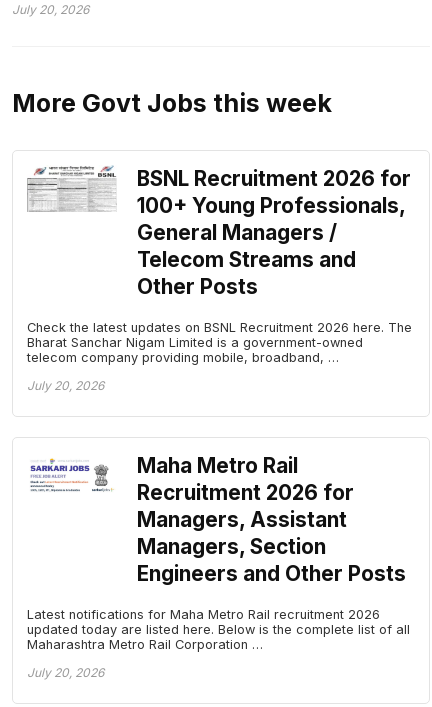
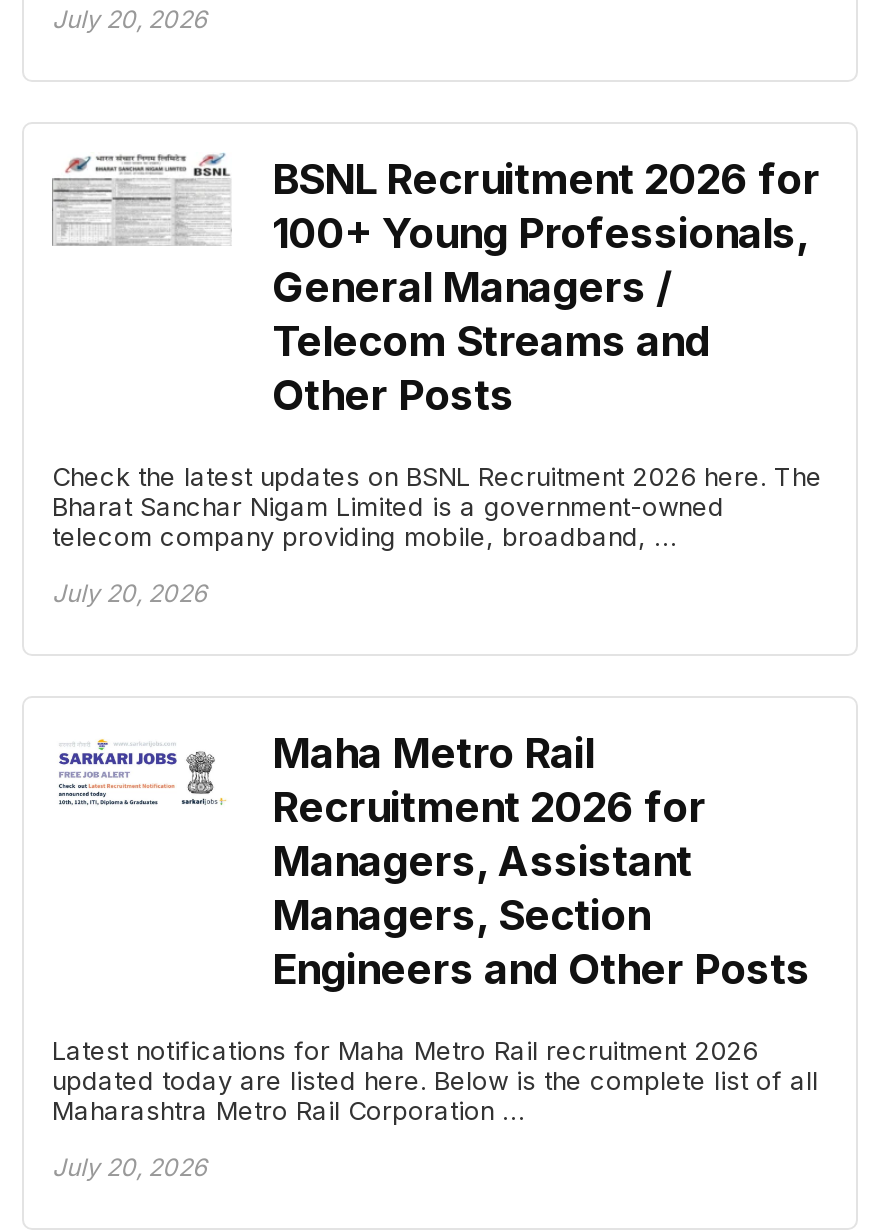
[12,88,332,118] More Govt Jobs this week -> none

